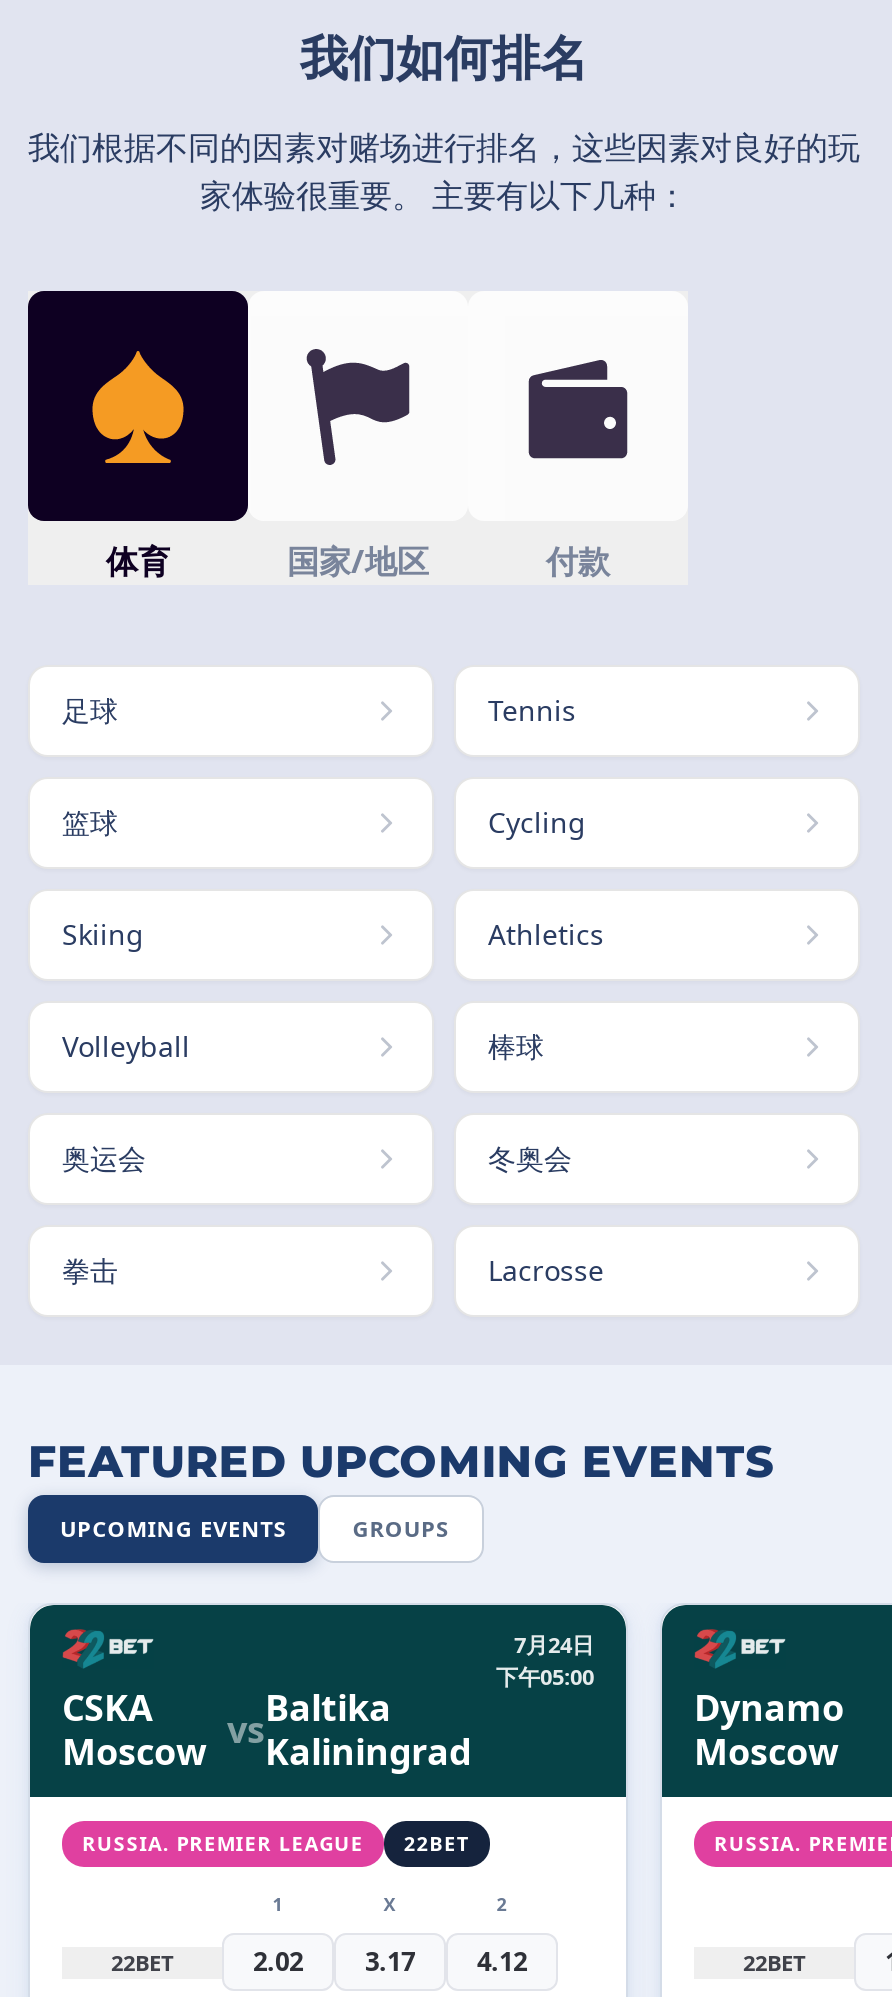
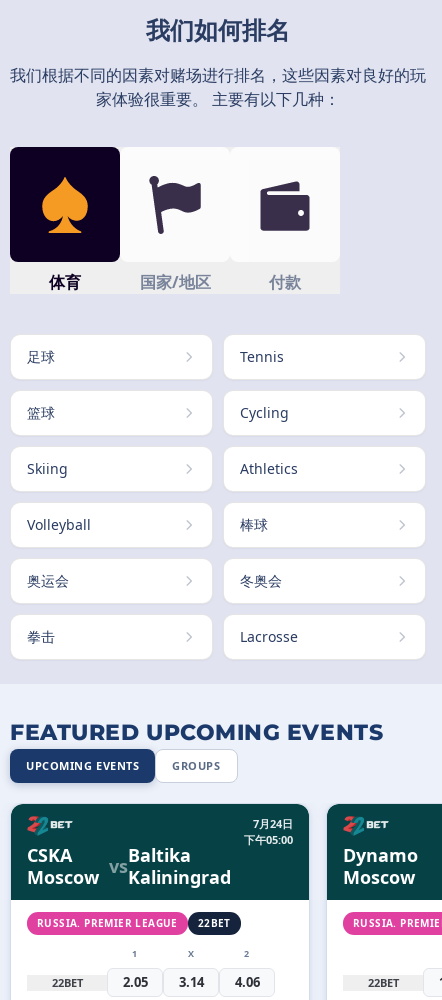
[253,1943,303,1979] 2.02 -> [122,973,147,991] 2.05
[365,1943,415,1979] 3.17 -> [178,973,203,991] 3.14
[477,1943,527,1979] 4.12 -> [234,973,259,991] 4.06

